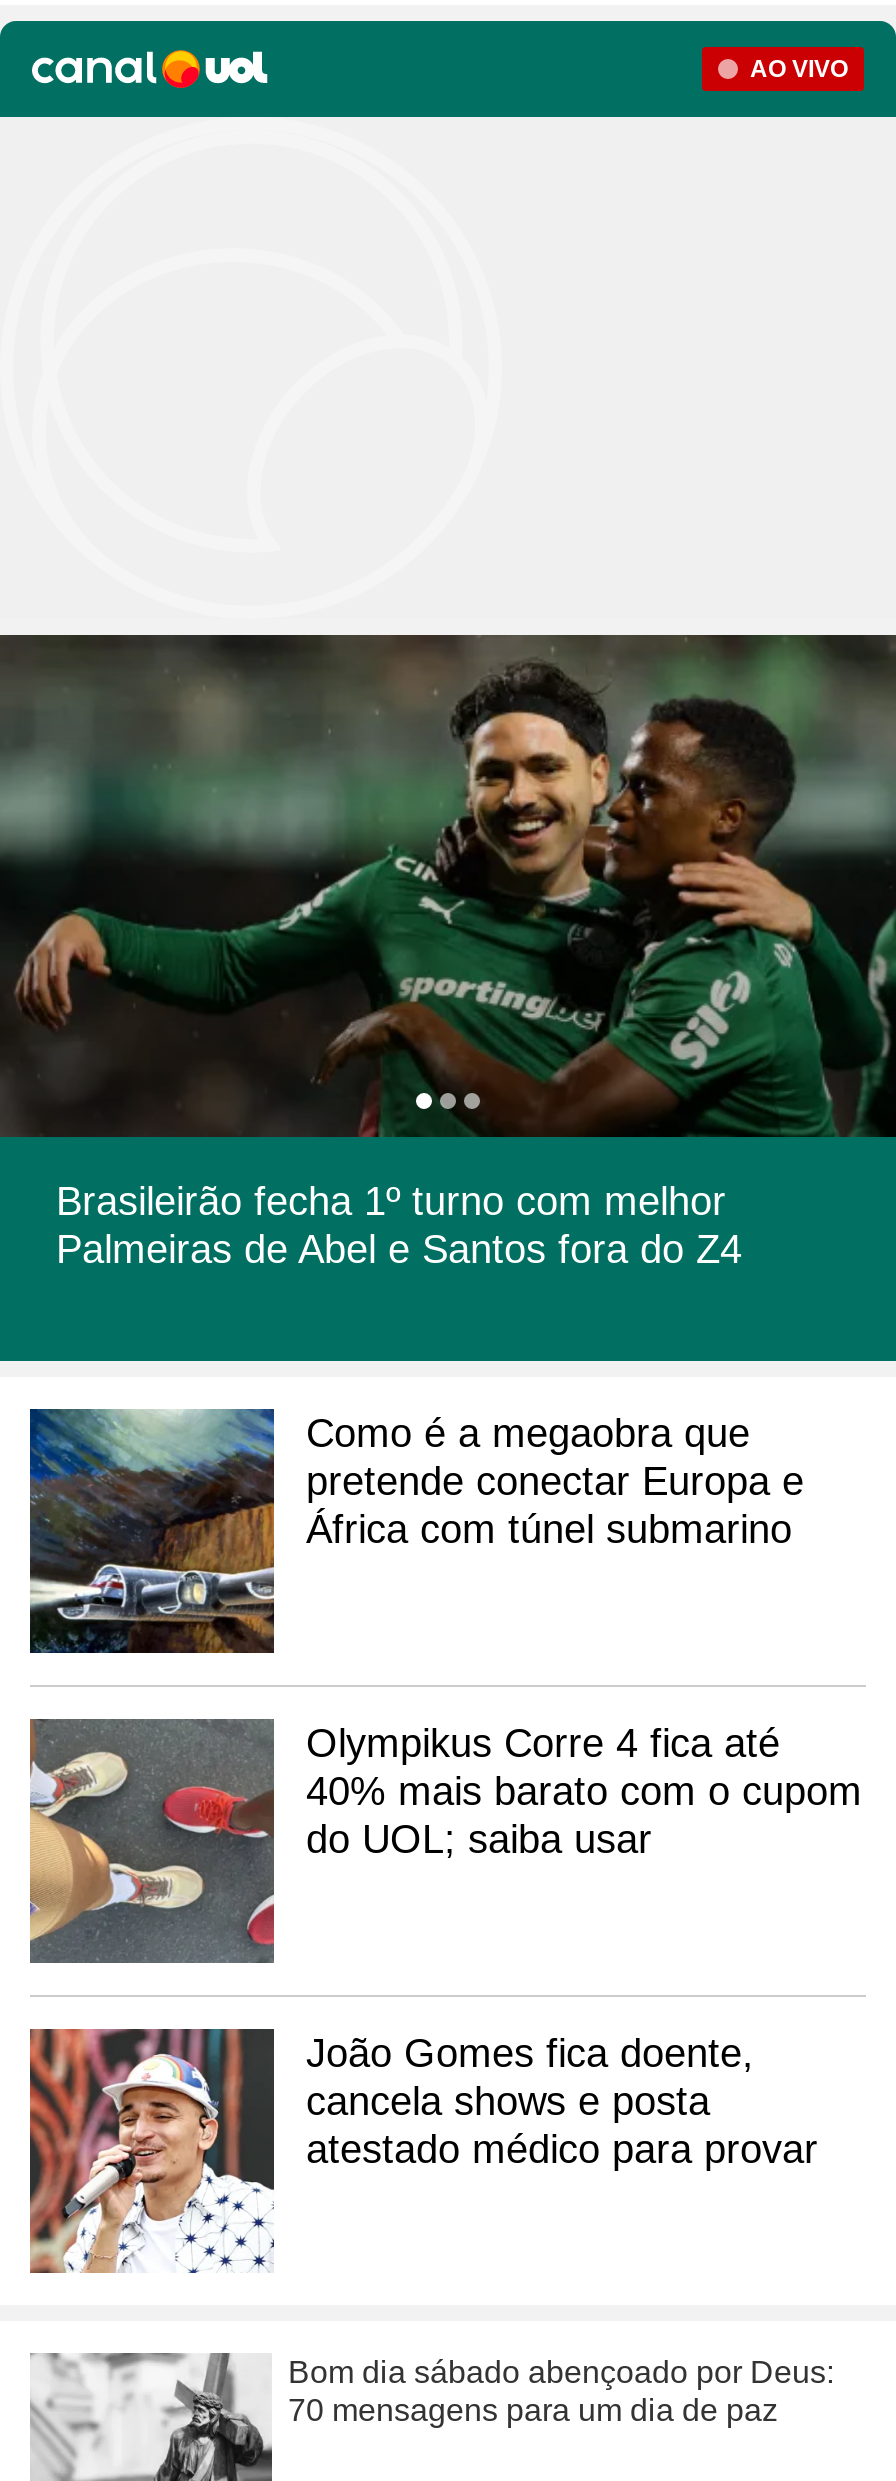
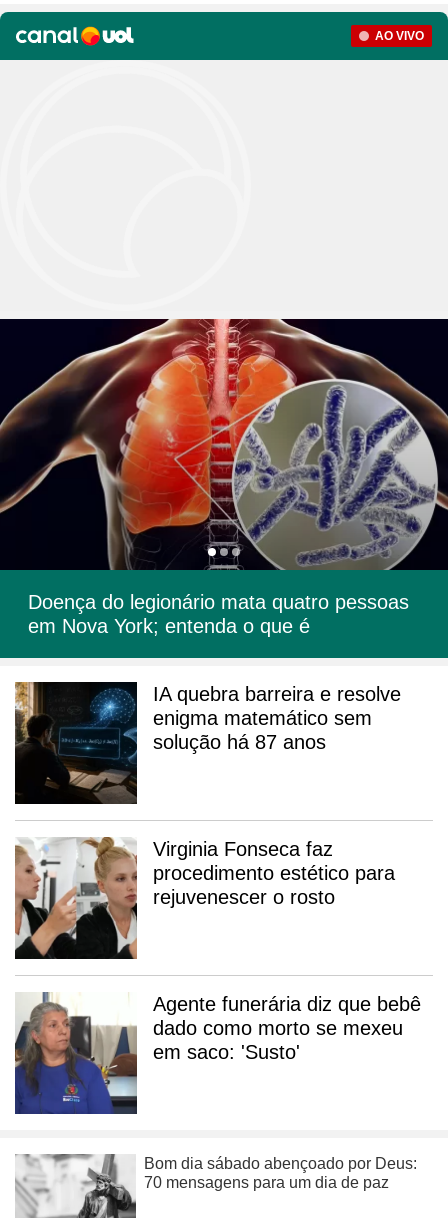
[6,633,890,1271] [image] | Brasileirão fecha 1º turno com melhor | Palmeiras de Abel e Santos fora do Z4 -> [3,318,445,637] [image] | Doença do legionário mata quatro pessoas | em Nova York; entenda o que é
[30,1407,804,1653] [image] | Como é a megaobra que | pretende conectar Europa e | África com túnel submarino -> [14,681,401,804] [image] | IA quebra barreira e resolve | enigma matemático sem | solução há 87 anos
[30,1717,862,1965] [image] | Olympikus Corre 4 fica até | 40% mais barato com o cupom | do UOL; saiba usar -> [15,837,395,960] [image] | Virginia Fonseca faz | procedimento estético para | rejuvenescer o rosto
[28,2027,818,2275] [image] | João Gomes fica doente, | cancela shows e posta | atestado médico para provar -> [14,991,421,1115] [image] | Agente funerária diz que bebê | dado como morto se mexeu | em saco: 'Susto'

